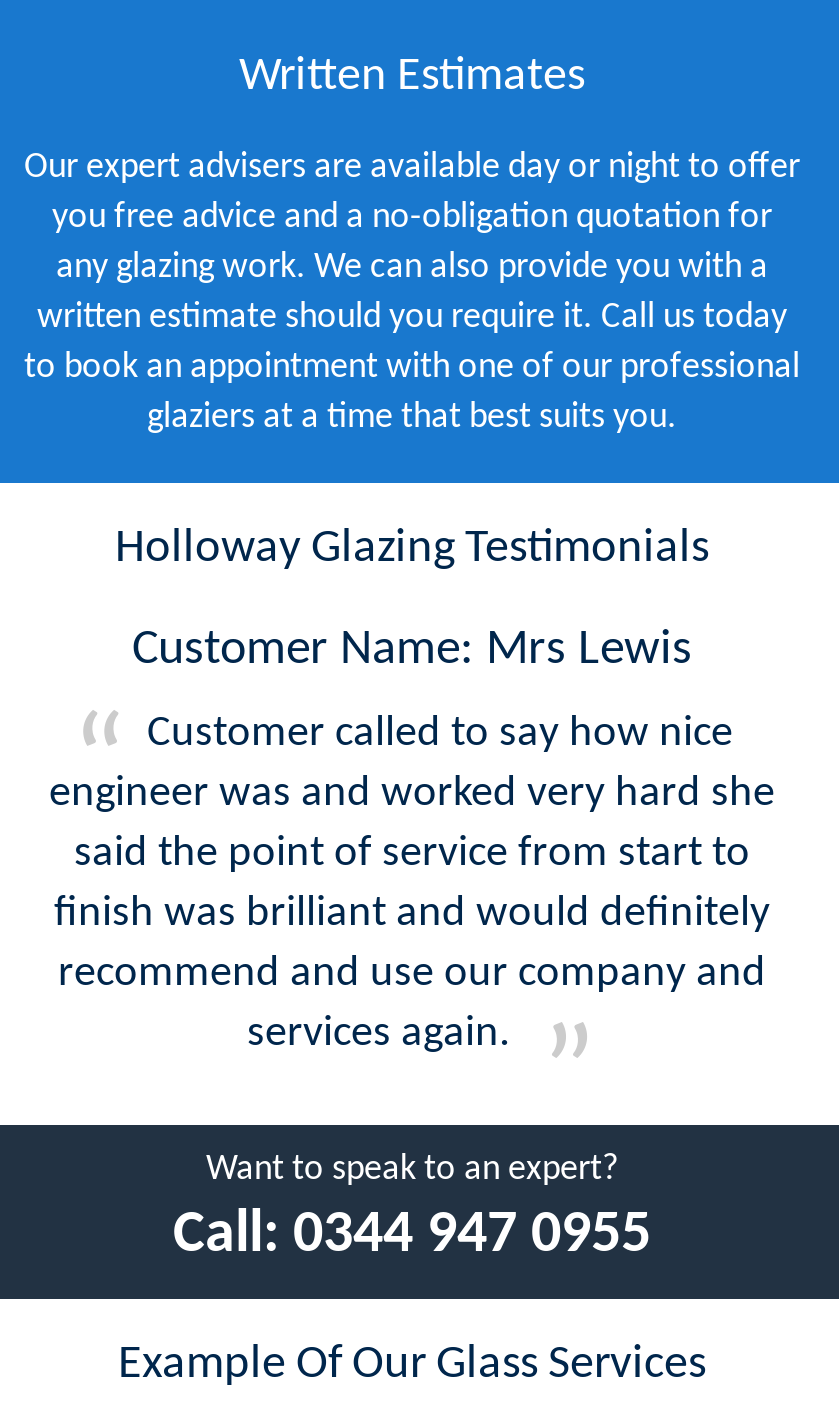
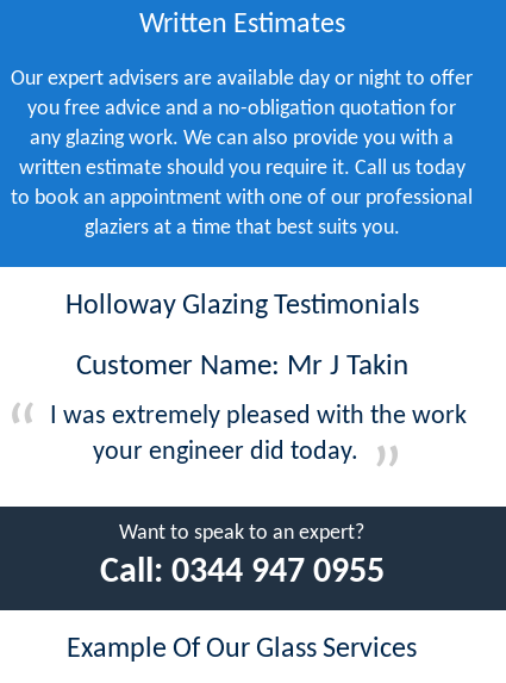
[132,624,692,674] Customer Name: Mrs Lewis -> [76,351,408,381] Customer Name: Mr J Takin
[49,710,775,1056] Customer called to say how nice | engineer was and worked very hard she | said the point of service from start to | finish was brilliant and would definitely | recommend and use our company and | services again. -> [50,402,467,465] I was extremely pleased with the work | your engineer did today.

